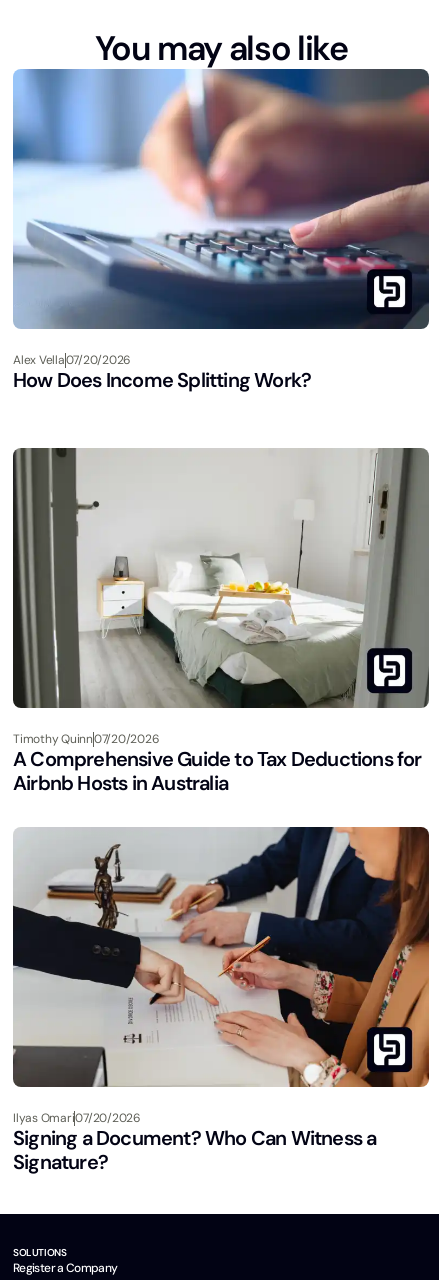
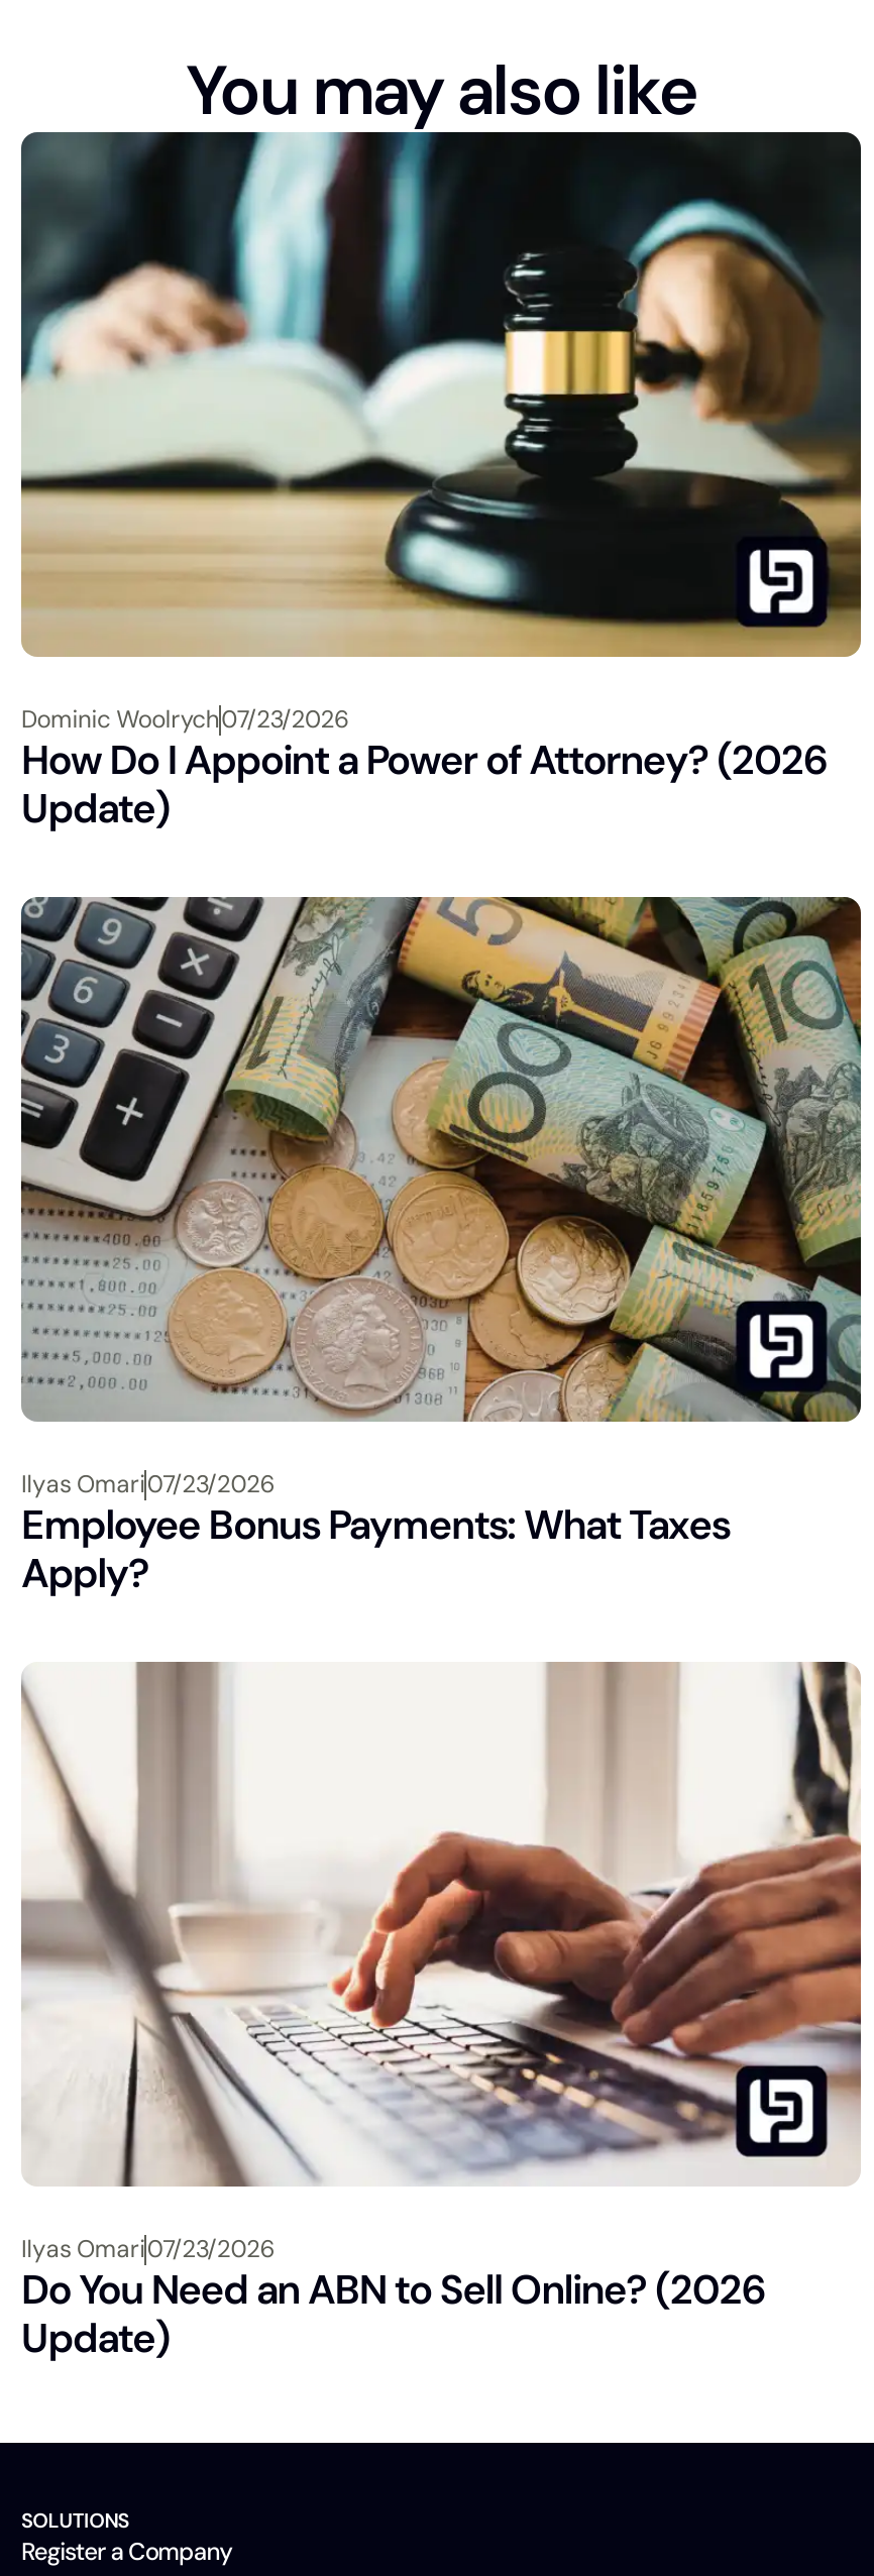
[12,68,430,393] [image] | Alex Vella07/20/2026 | How Does Income Splitting Work? -> [19,130,863,835] [image] | Dominic Woolrych07/23/2026 | How Do I Appoint a Power of Attorney? (2026 | Update)
[13,448,429,796] [image] | Timothy Quinn07/20/2026 | A Comprehensive Guide to Tax Deductions for | Airbnb Hosts in Australia -> [21,895,861,1600] [image] | Ilyas Omari07/23/2026 | Employee Bonus Payments: What Taxes | Apply?
[12,826,430,1175] [image] | Ilyas Omari07/20/2026 | Signing a Document? Who Can Witness a | Signature? -> [21,1662,863,2365] [image] | Ilyas Omari07/23/2026 | Do You Need an ABN to Sell Online? (2026 | Update)

